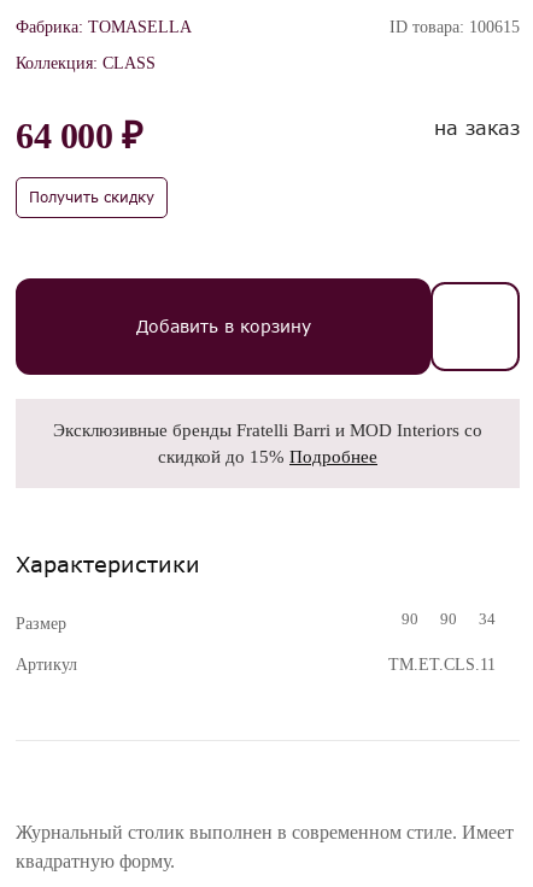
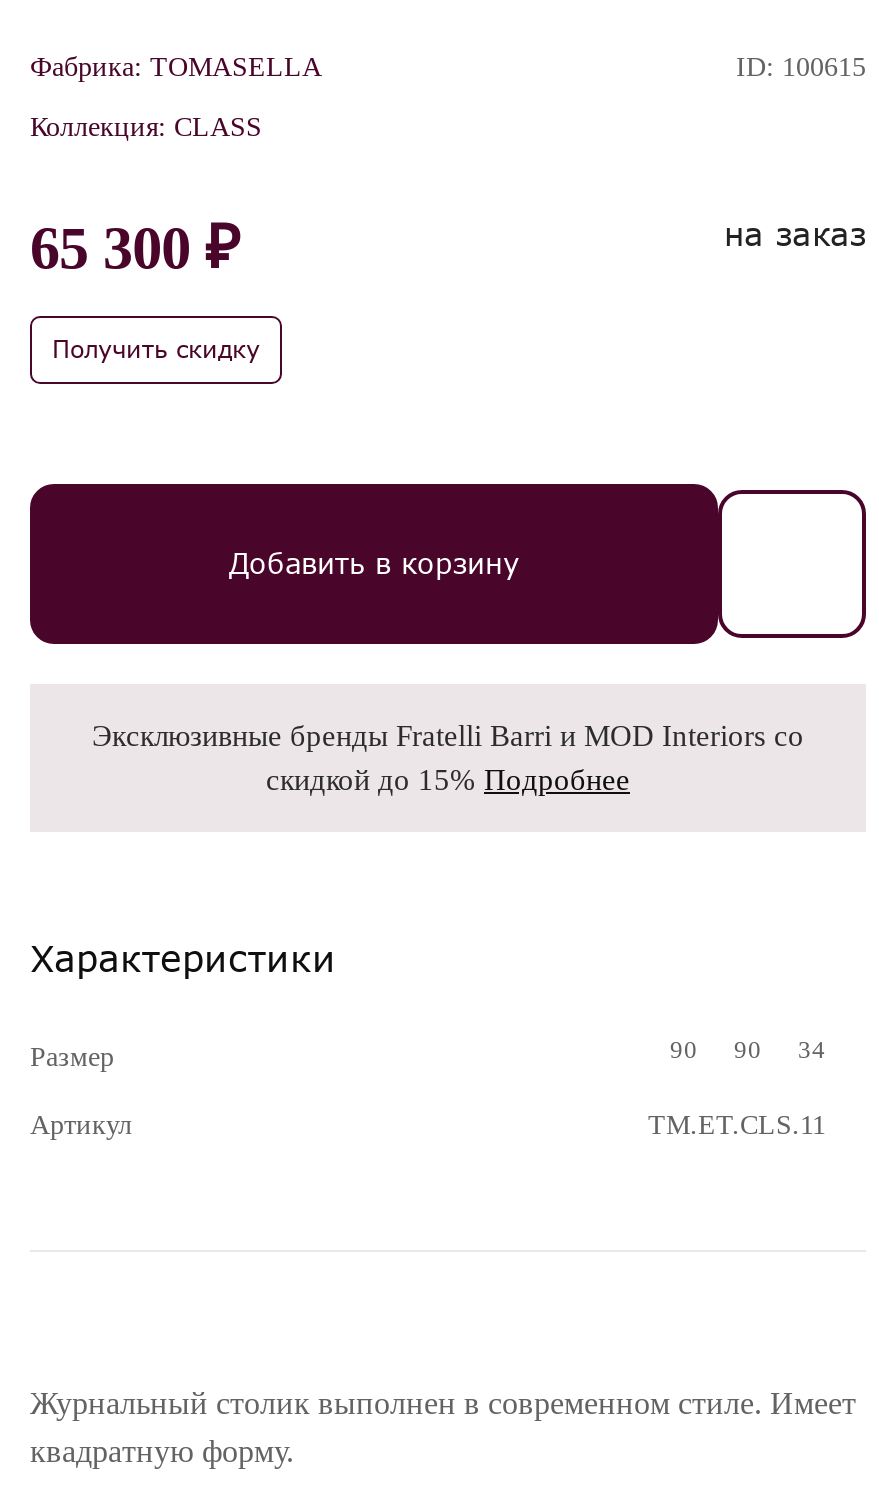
[389,18,520,36] ID товара: 100615 -> [736,52,866,82] ID: 100615
[16,116,141,155] 64 000 ₽ -> [30,214,238,280] 65 300 ₽

